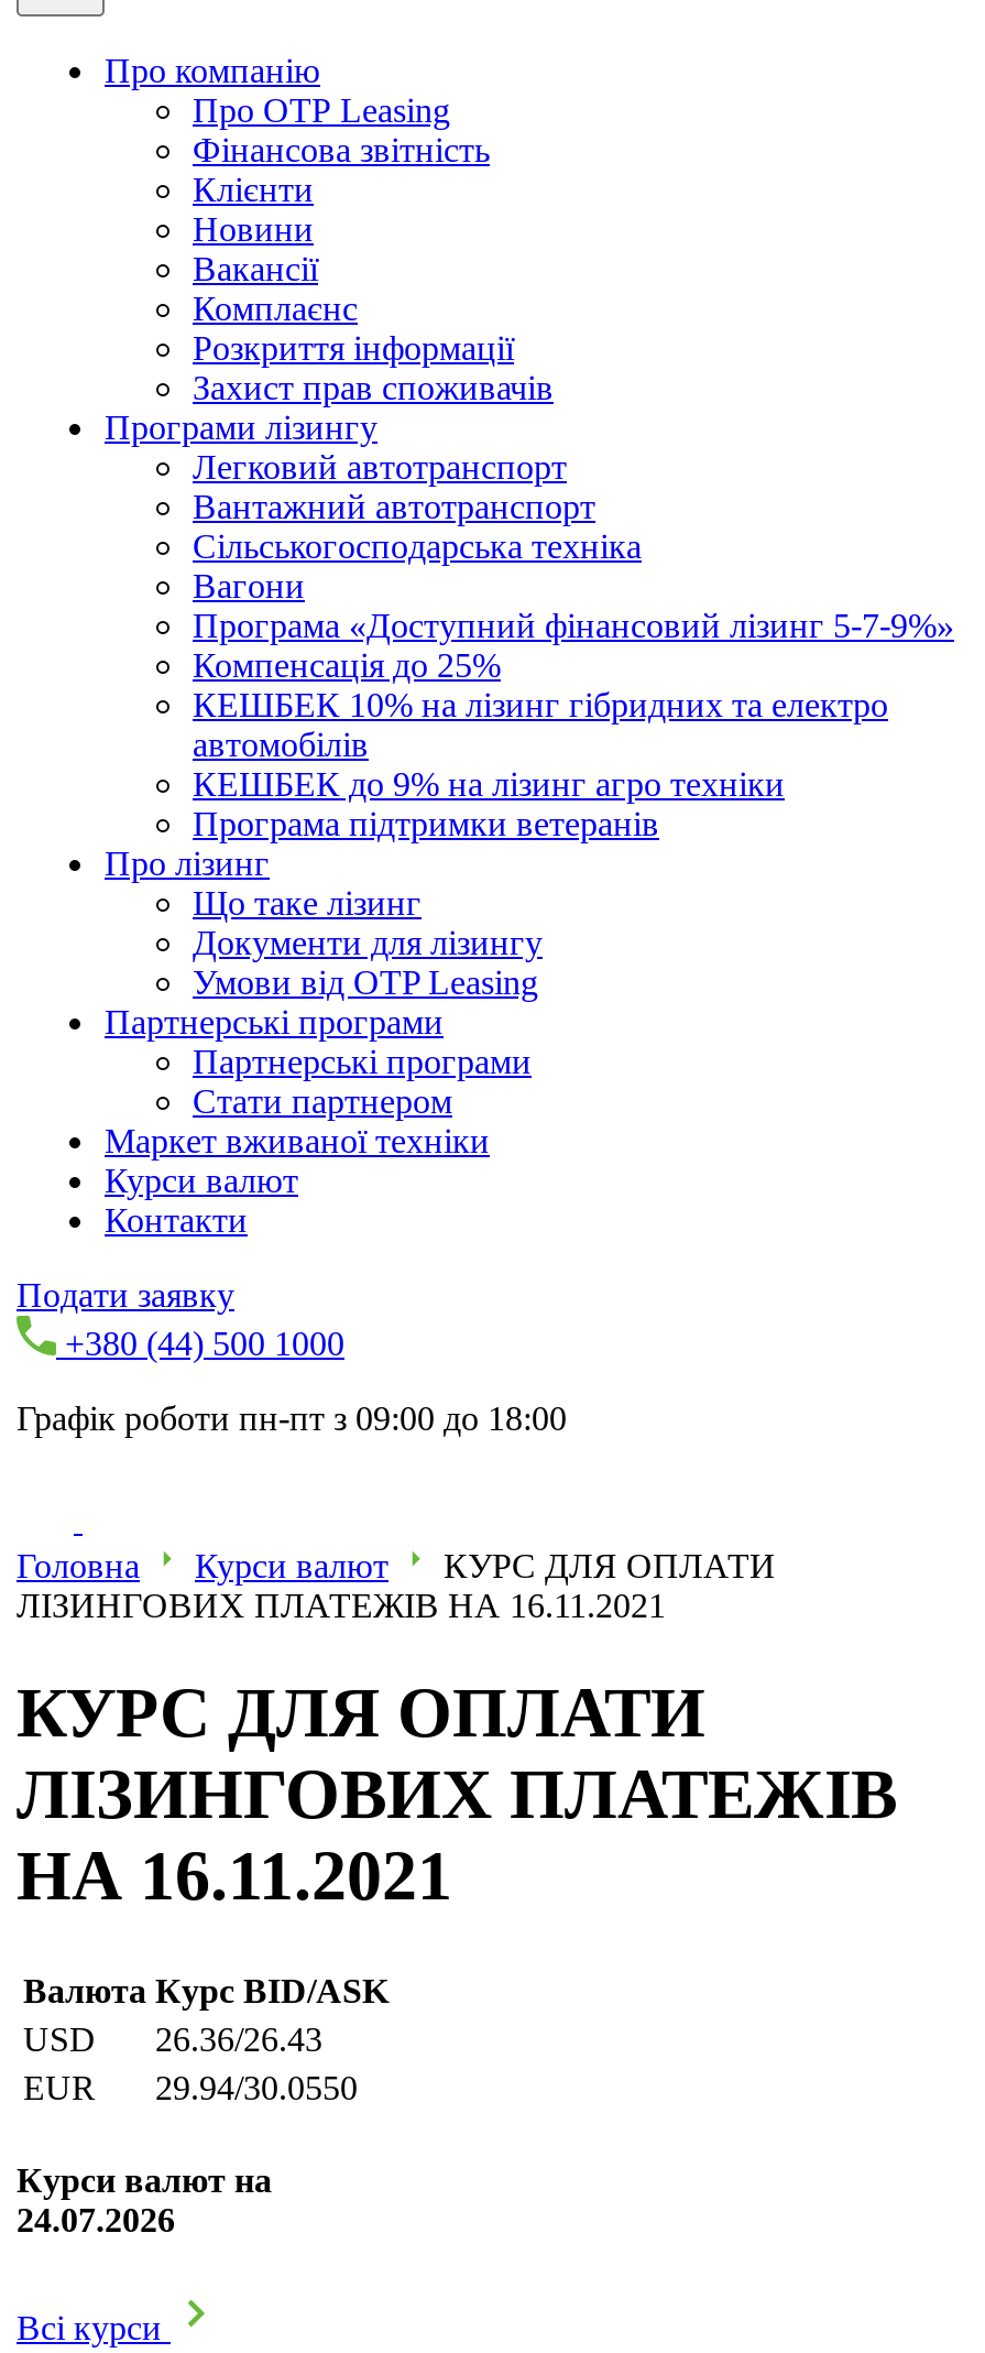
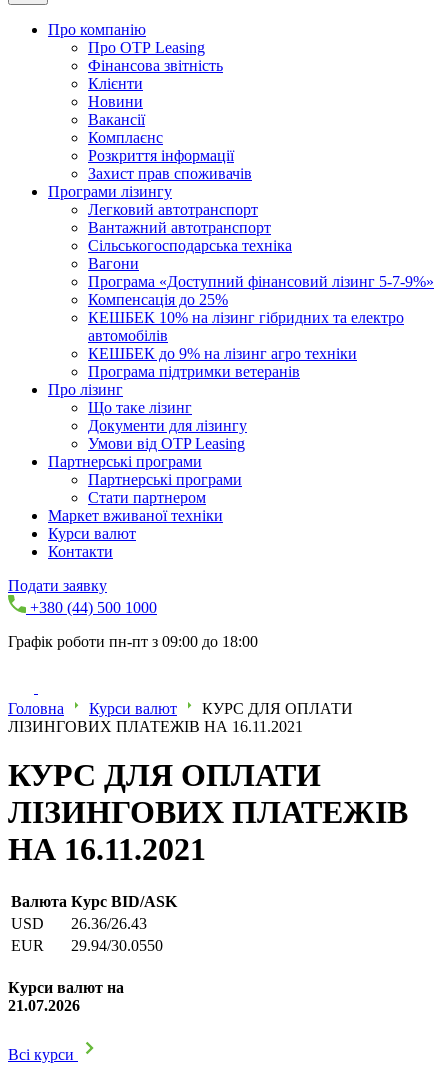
[17,2201,175,2239] 24.07.2026 -> [8,997,80,1014] 21.07.2026

